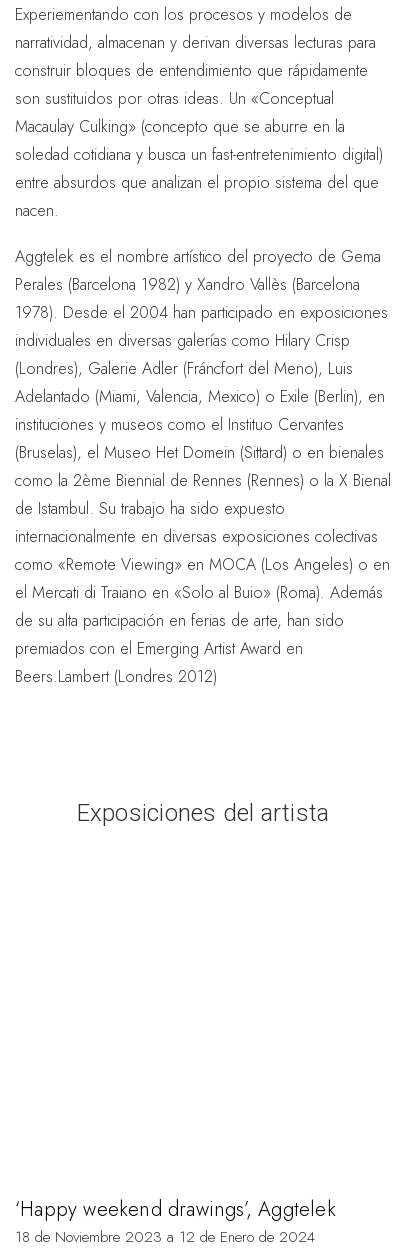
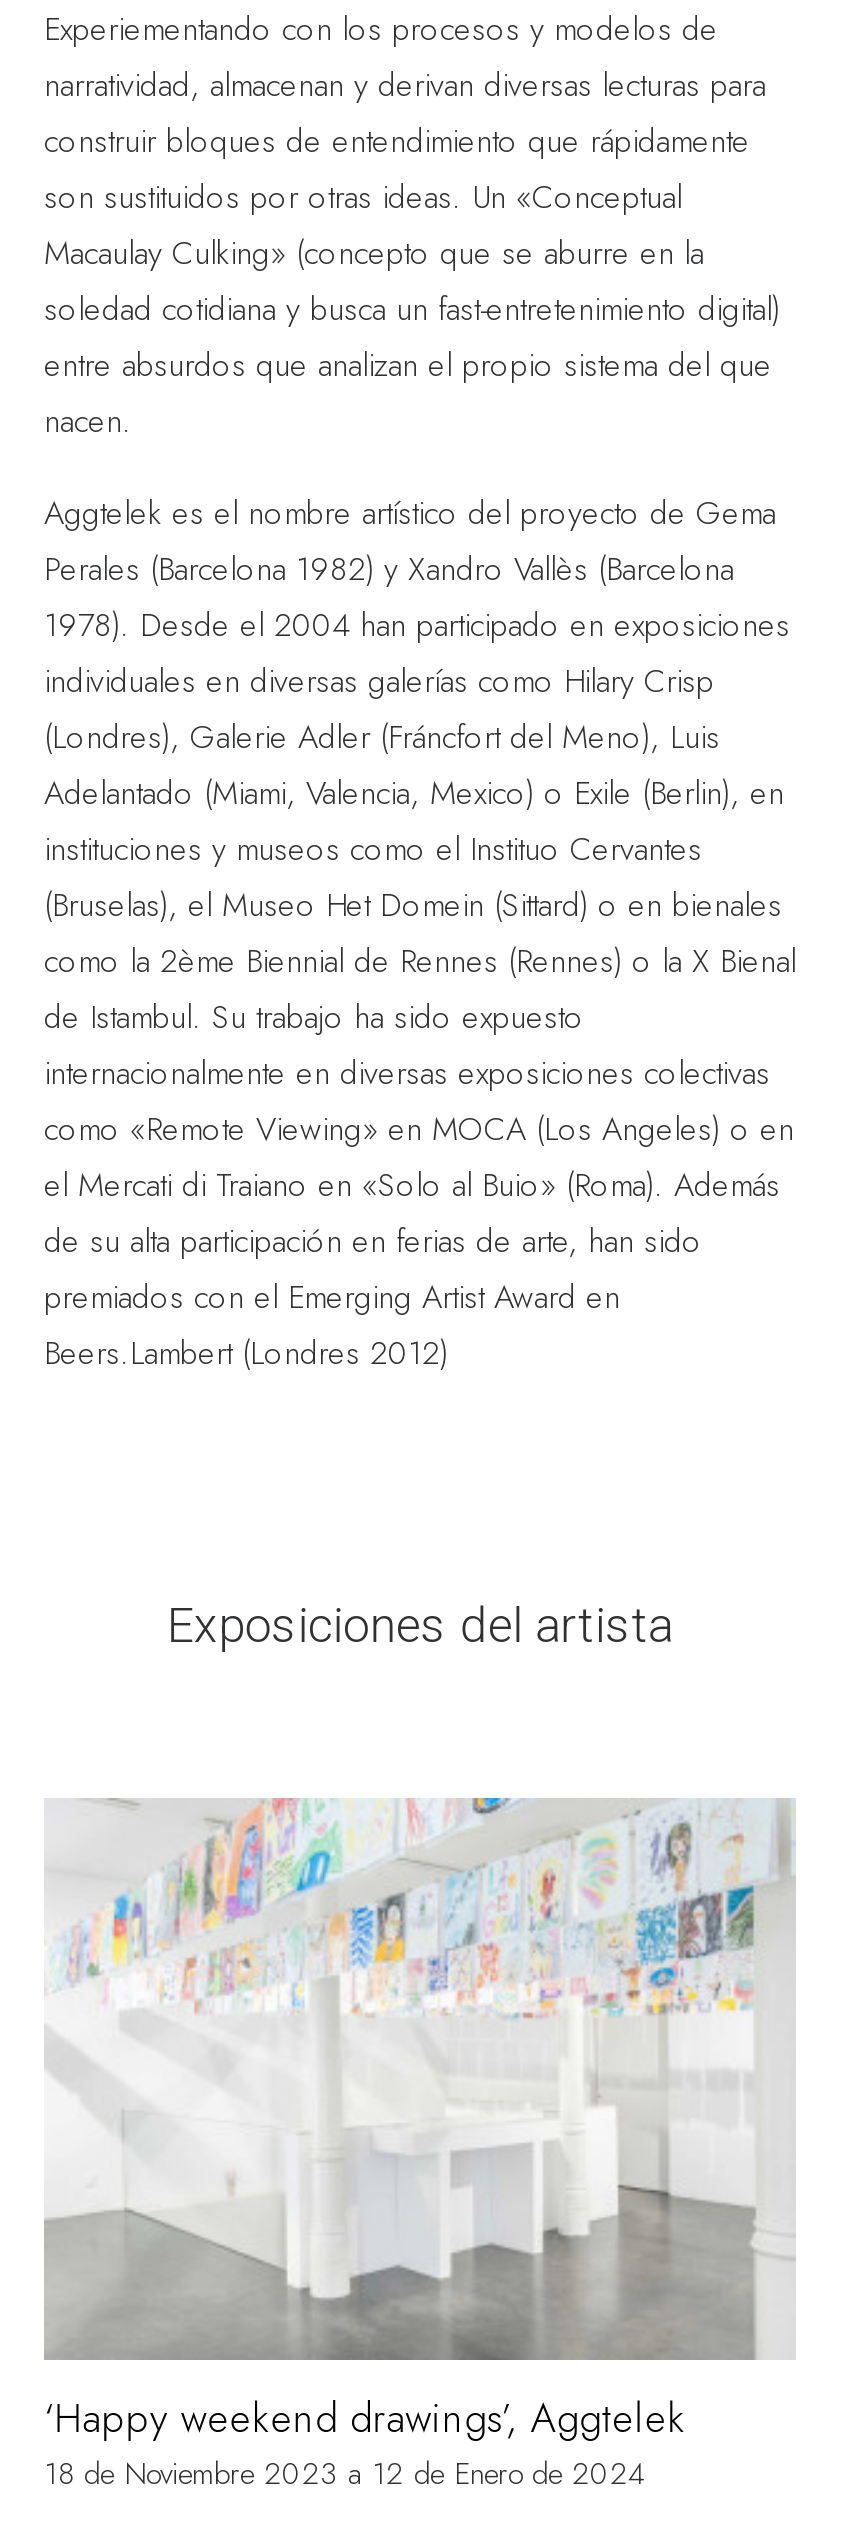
none -> [42,1796,798,2362] [image]

